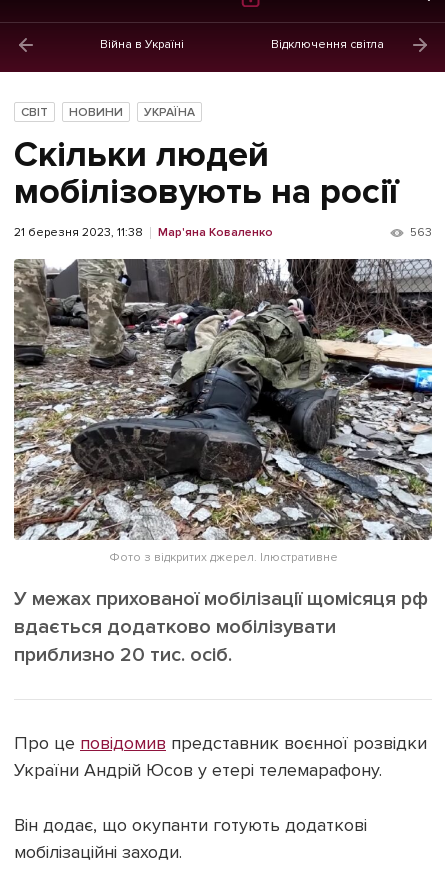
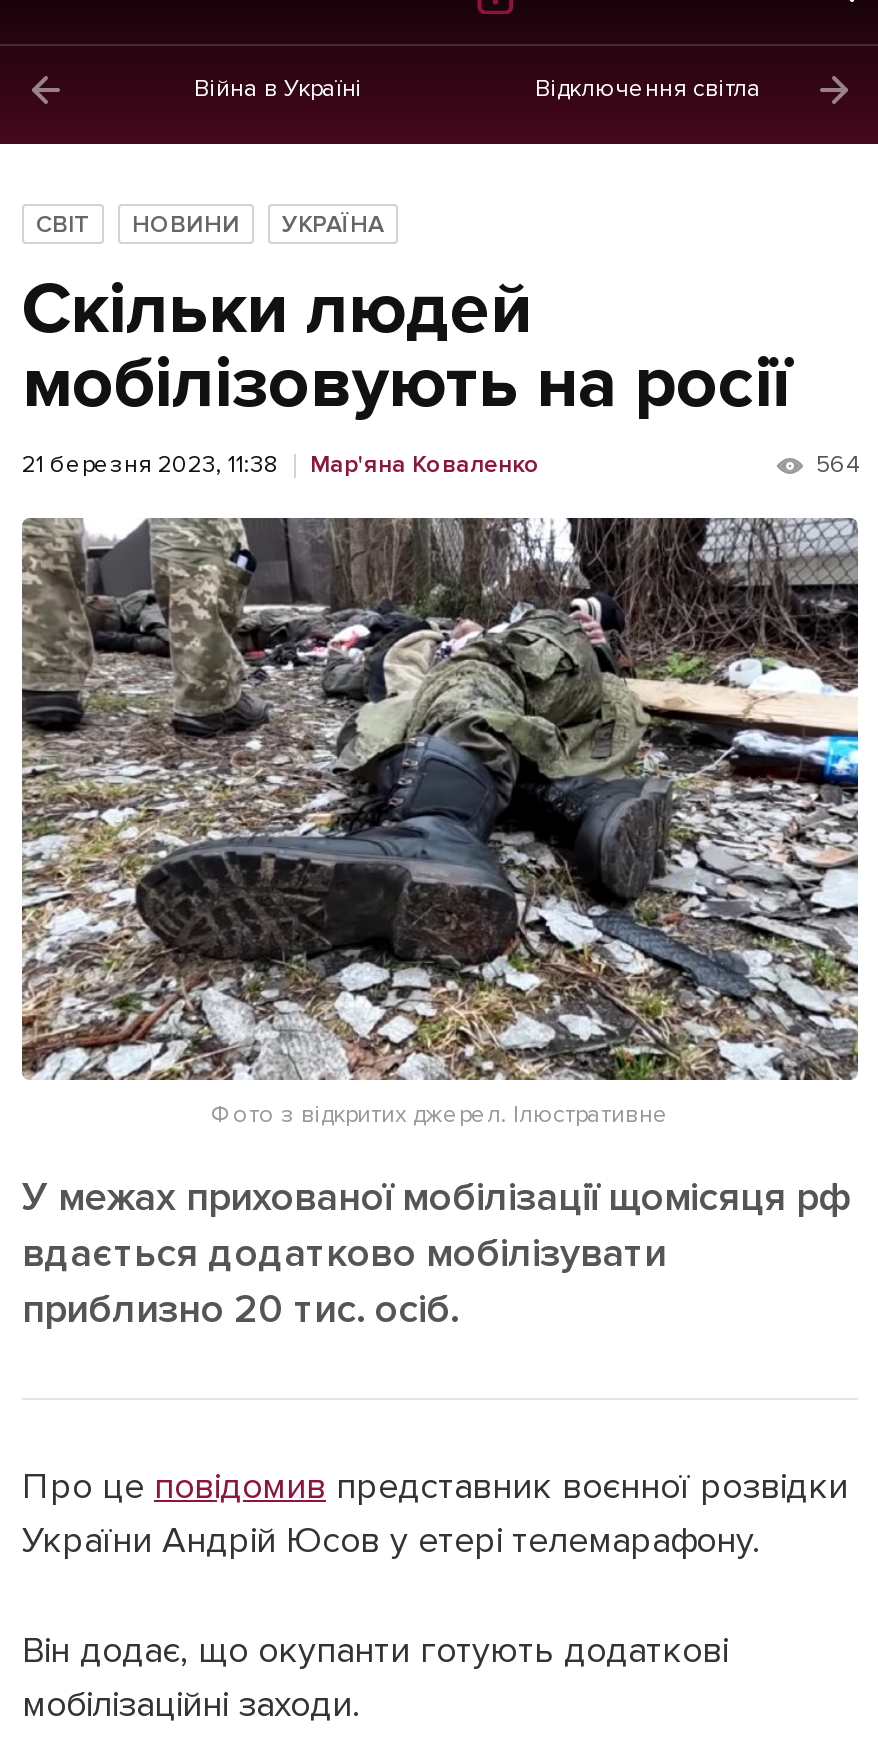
[410,225,432,240] 563 -> [816,450,858,480] 564

